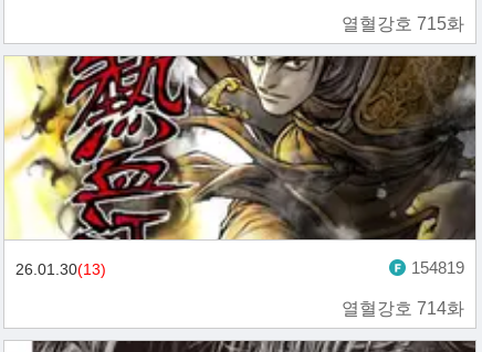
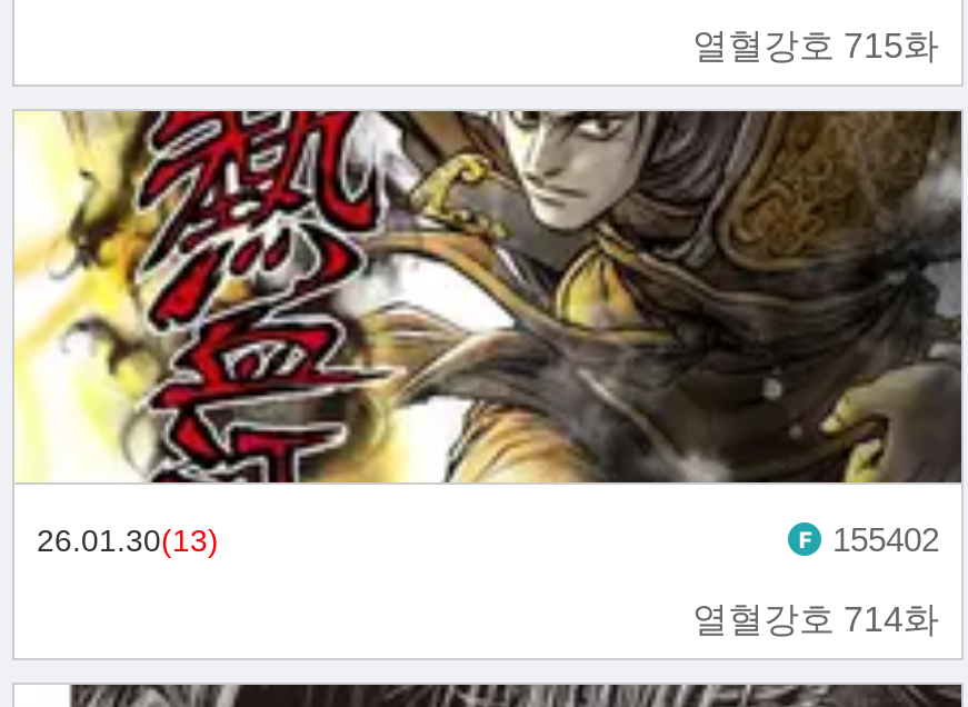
[411,259,464,277] 154819 -> [832,519,939,556] 155402

